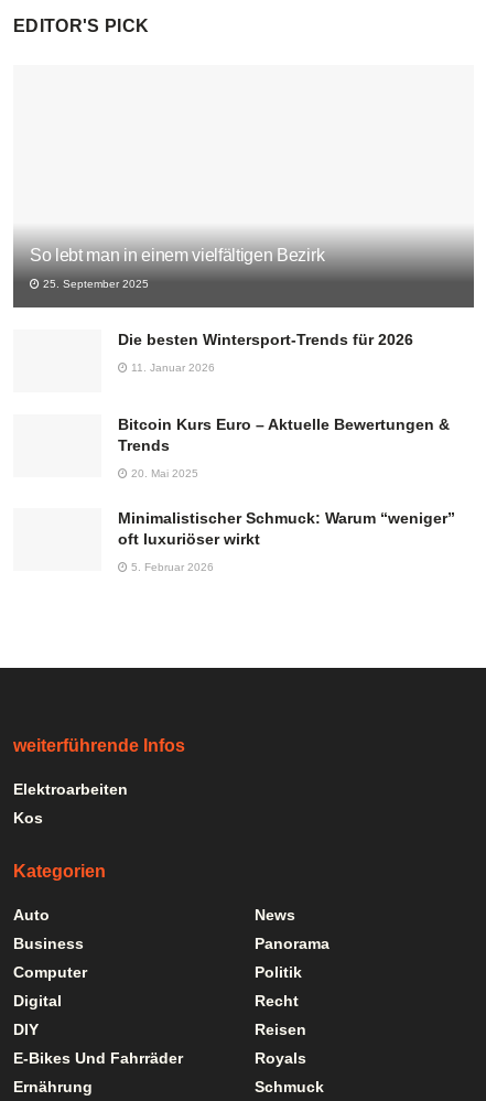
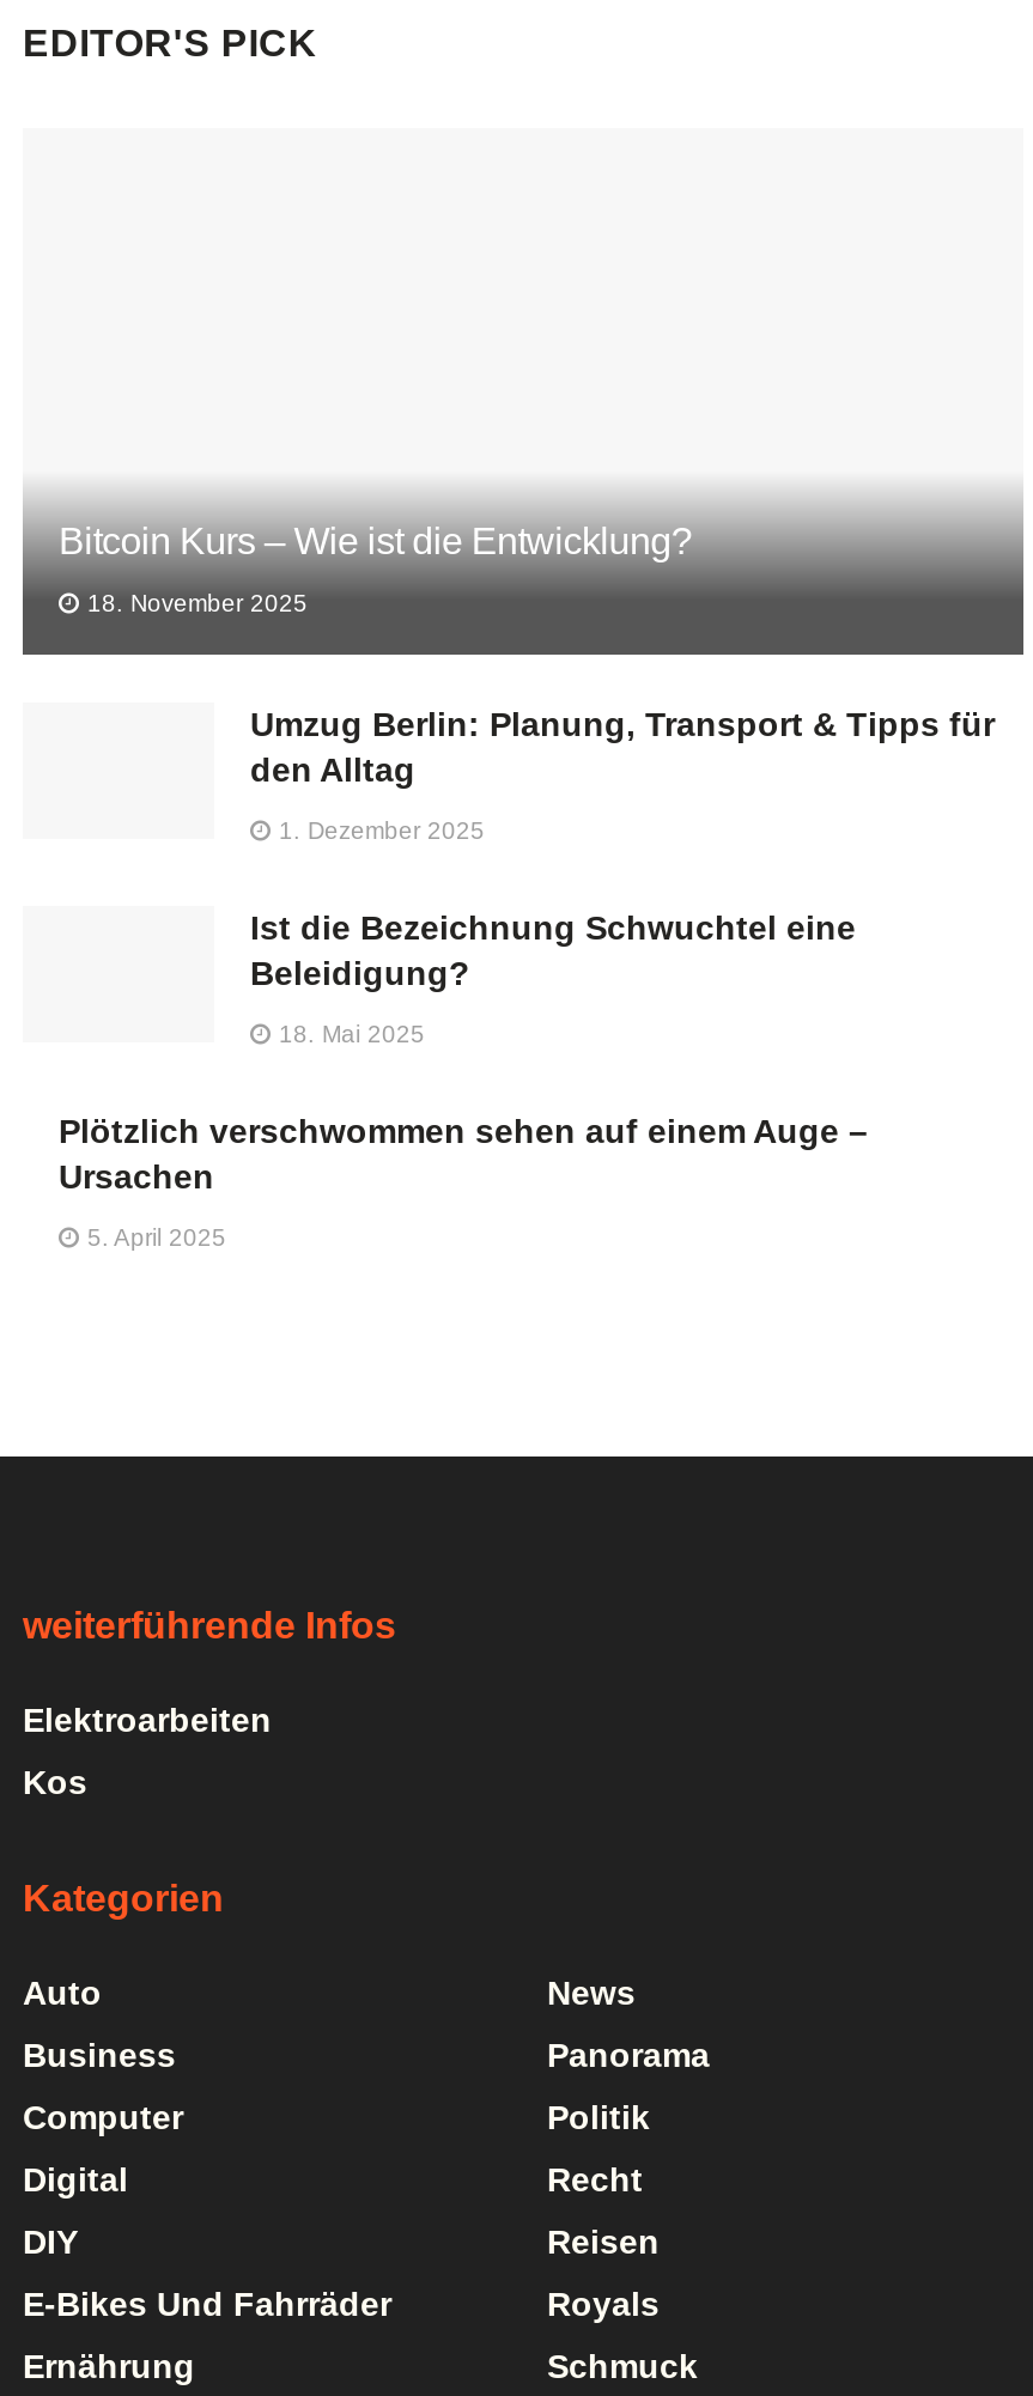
[30,245,324,264] So lebt man in einem vielfältigen Bezirk -> [59,519,692,560] Bitcoin Kurs – Wie ist die Entwicklung?
[40,277,149,289] 25. September 2025 -> [80,589,308,615] 18. November 2025
[118,330,413,348] Die besten Wintersport-Trends für 2026 -> [250,704,995,787] Umzug Berlin: Planung, Transport & Tipps für | den Alltag
[128,361,215,373] 11. Januar 2026 -> [272,816,485,843] 1. Dezember 2025
[118,415,450,454] Bitcoin Kurs Euro – Aktuelle Bewertungen & | Trends -> [250,907,856,991] Ist die Bezeichnung Schwuchtel eine | Beleidigung?
[128,467,198,479] 20. Mai 2025 -> [272,1020,425,1046] 18. Mai 2025
[118,509,455,547] Minimalistischer Schmuck: Warum “weniger” | oft luxuriöser wirkt -> [59,1111,868,1194] Plötzlich verschwommen sehen auf einem Auge – | Ursachen
[128,561,214,573] 5. Februar 2026 -> [80,1223,226,1249] 5. April 2025

